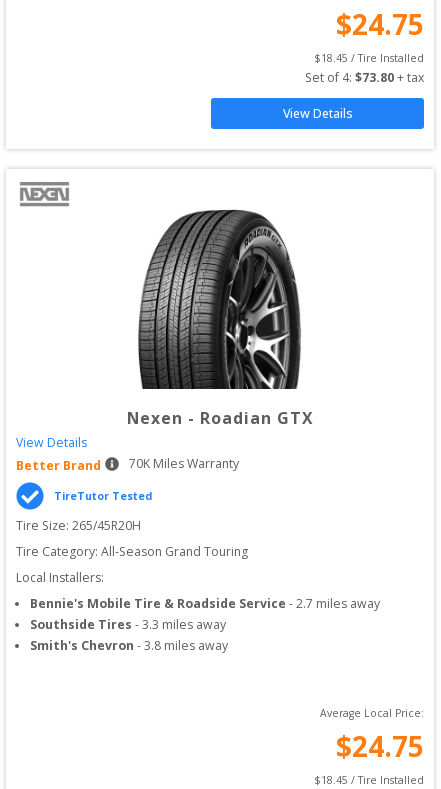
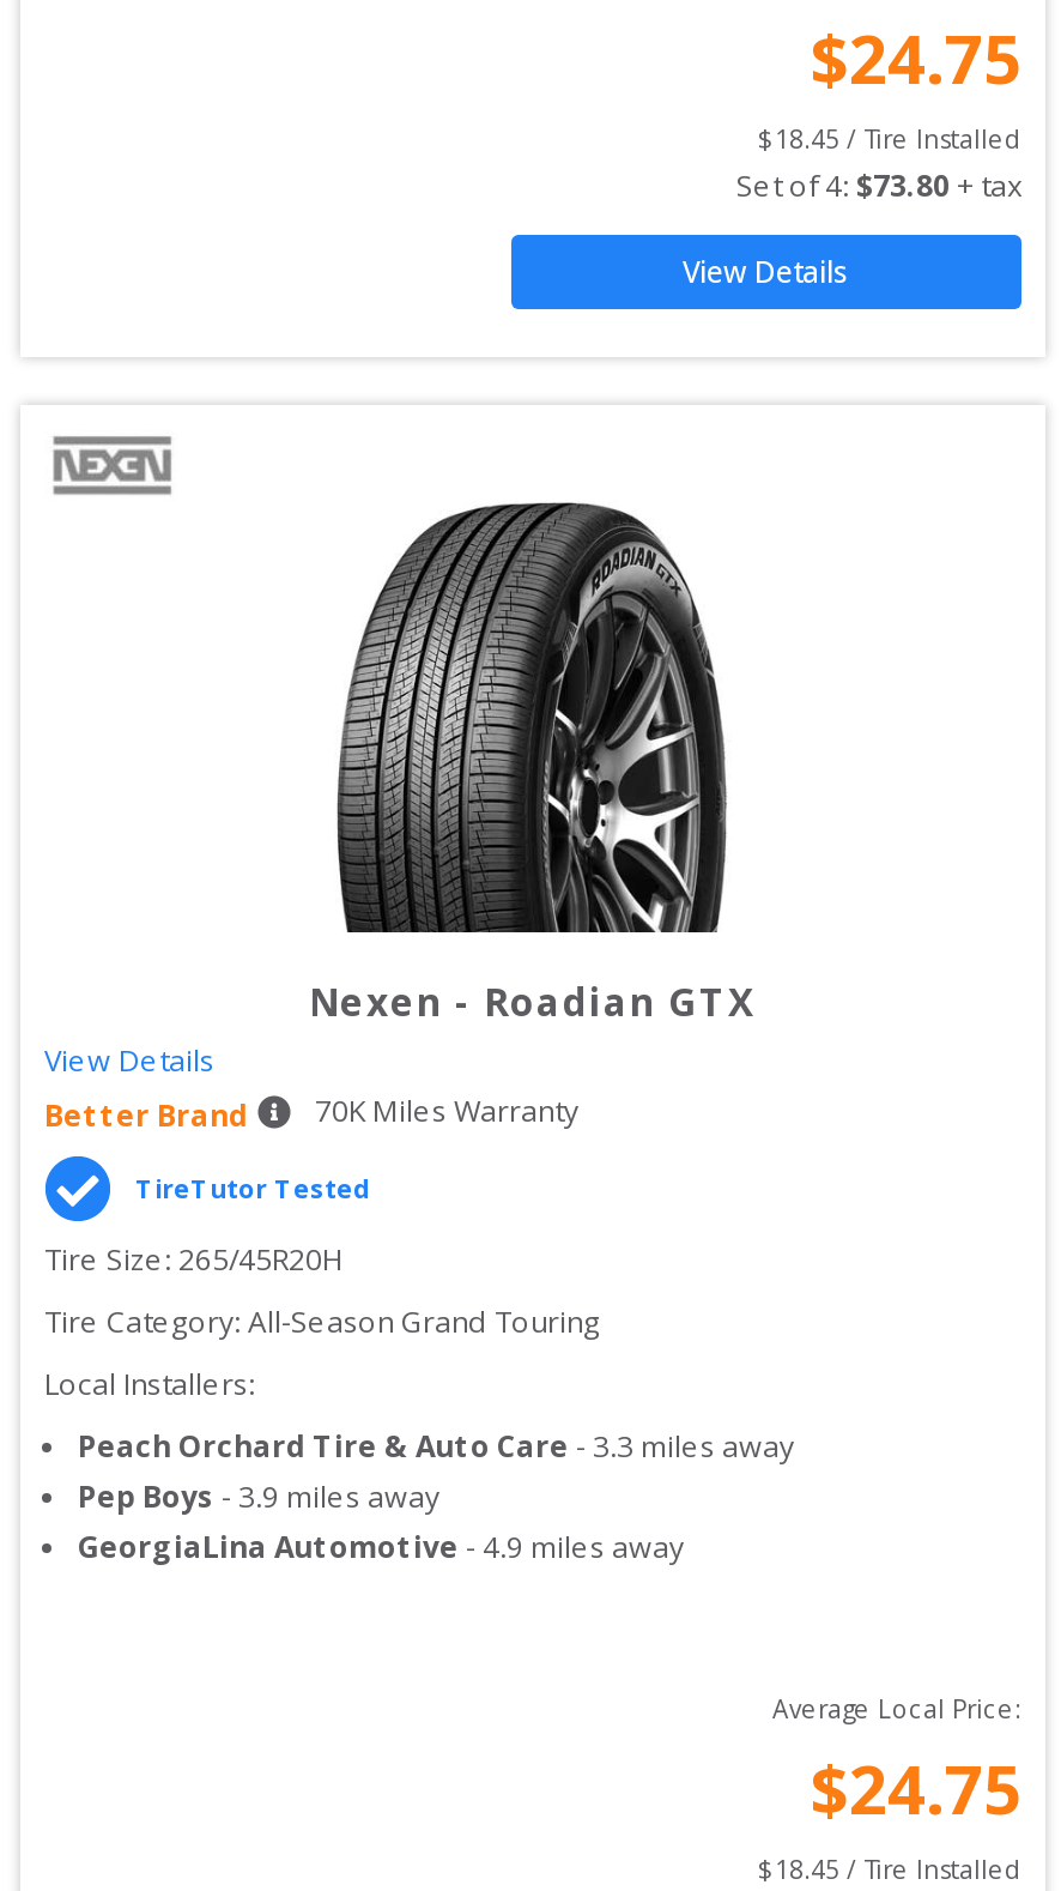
[30,594,380,611] Bennie's Mobile Tire & Roadside Service - 2.7 miles away -> [78,1425,794,1466] Peach Orchard Tire & Auto Care - 3.3 miles away
[30,615,226,632] Southside Tires - 3.3 miles away -> [78,1475,439,1516] Pep Boys - 3.9 miles away
[30,636,228,653] Smith's Chevron - 3.8 miles away -> [78,1526,684,1566] GeorgiaLina Automotive - 4.9 miles away

